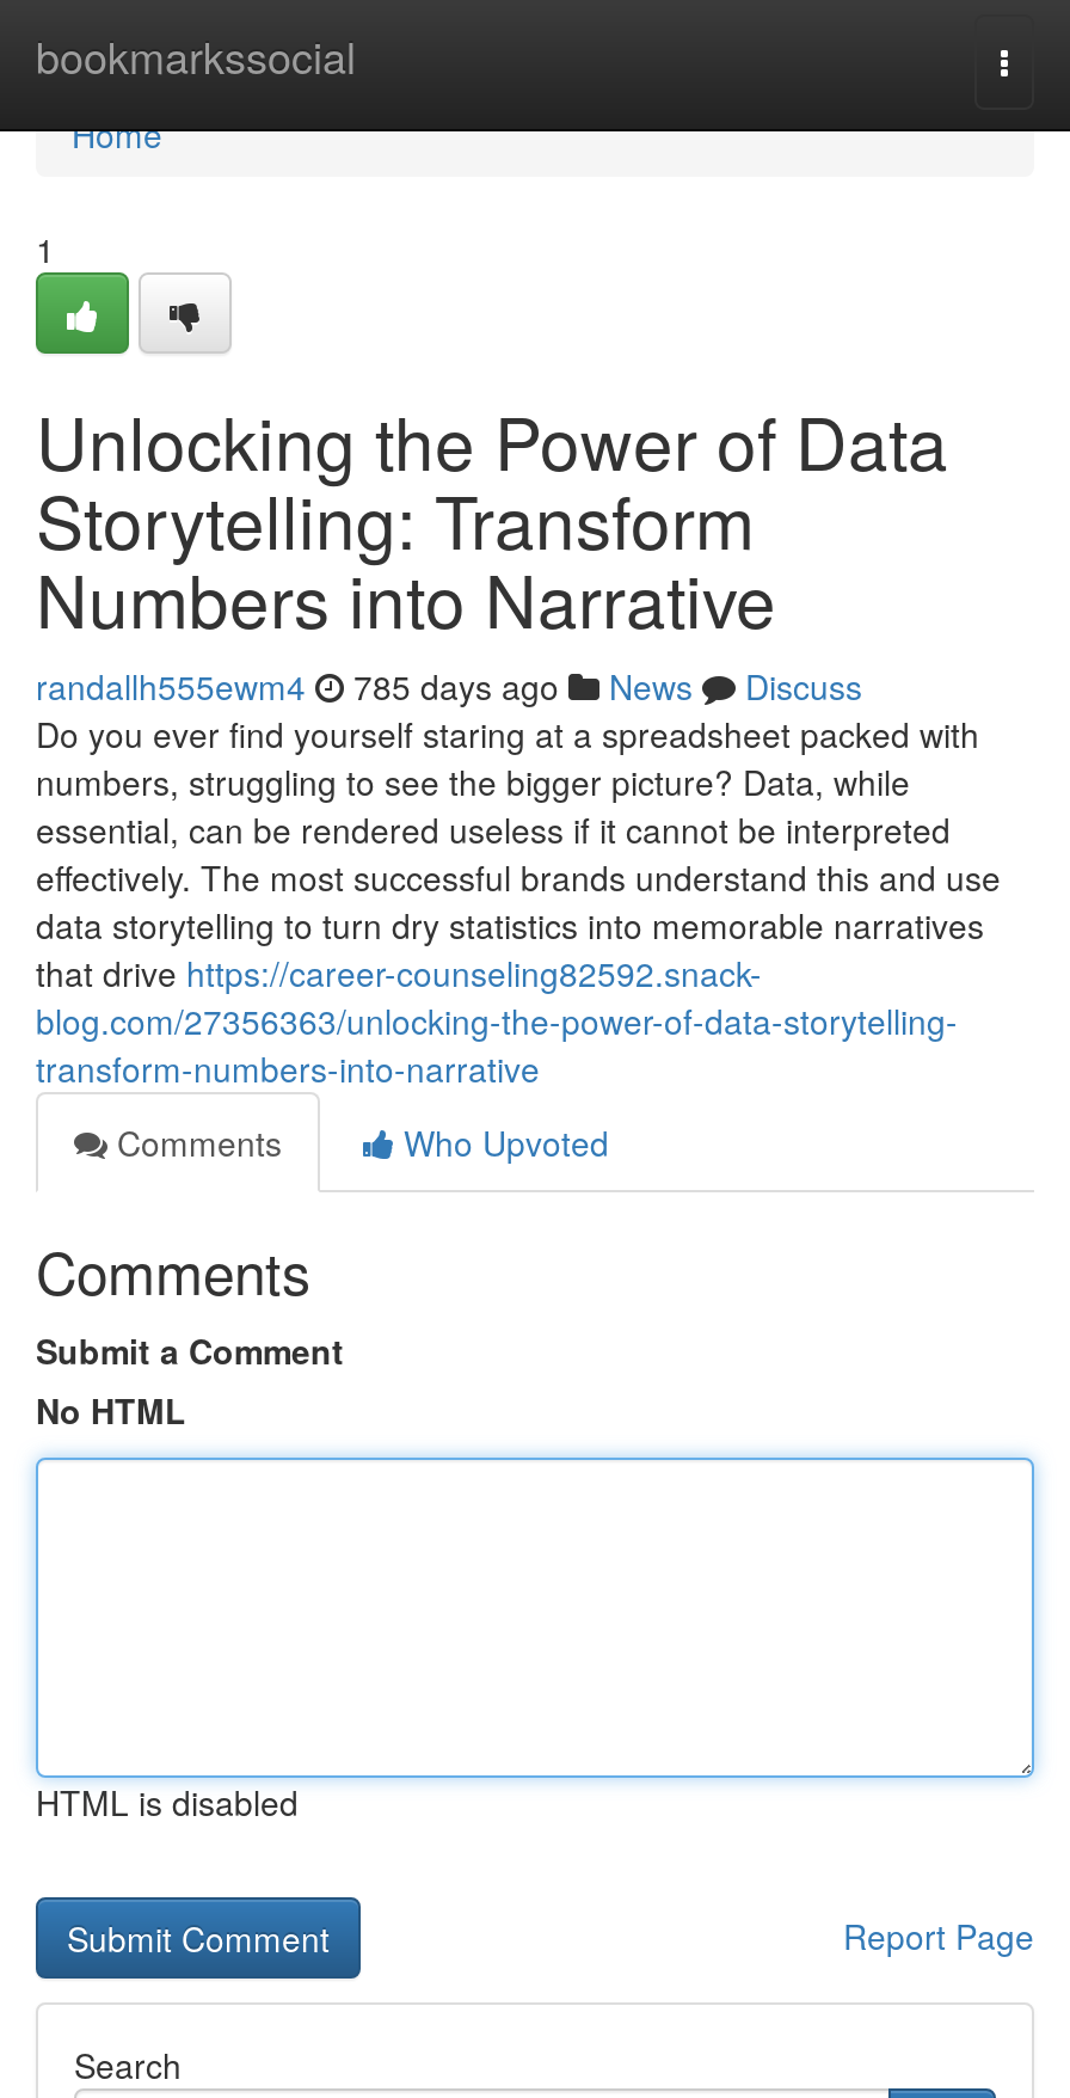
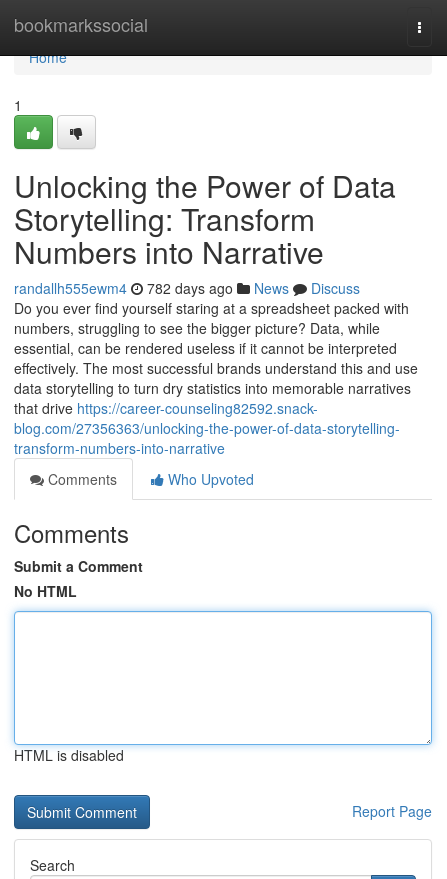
[36,662,862,710] randallh555ewm4 785 days ago News Discuss -> [14,278,360,298] randallh555ewm4 782 days ago News Discuss

